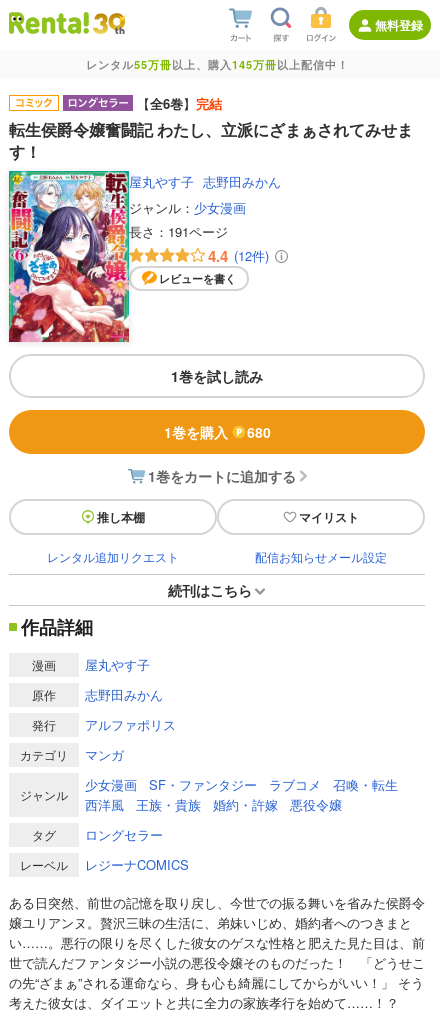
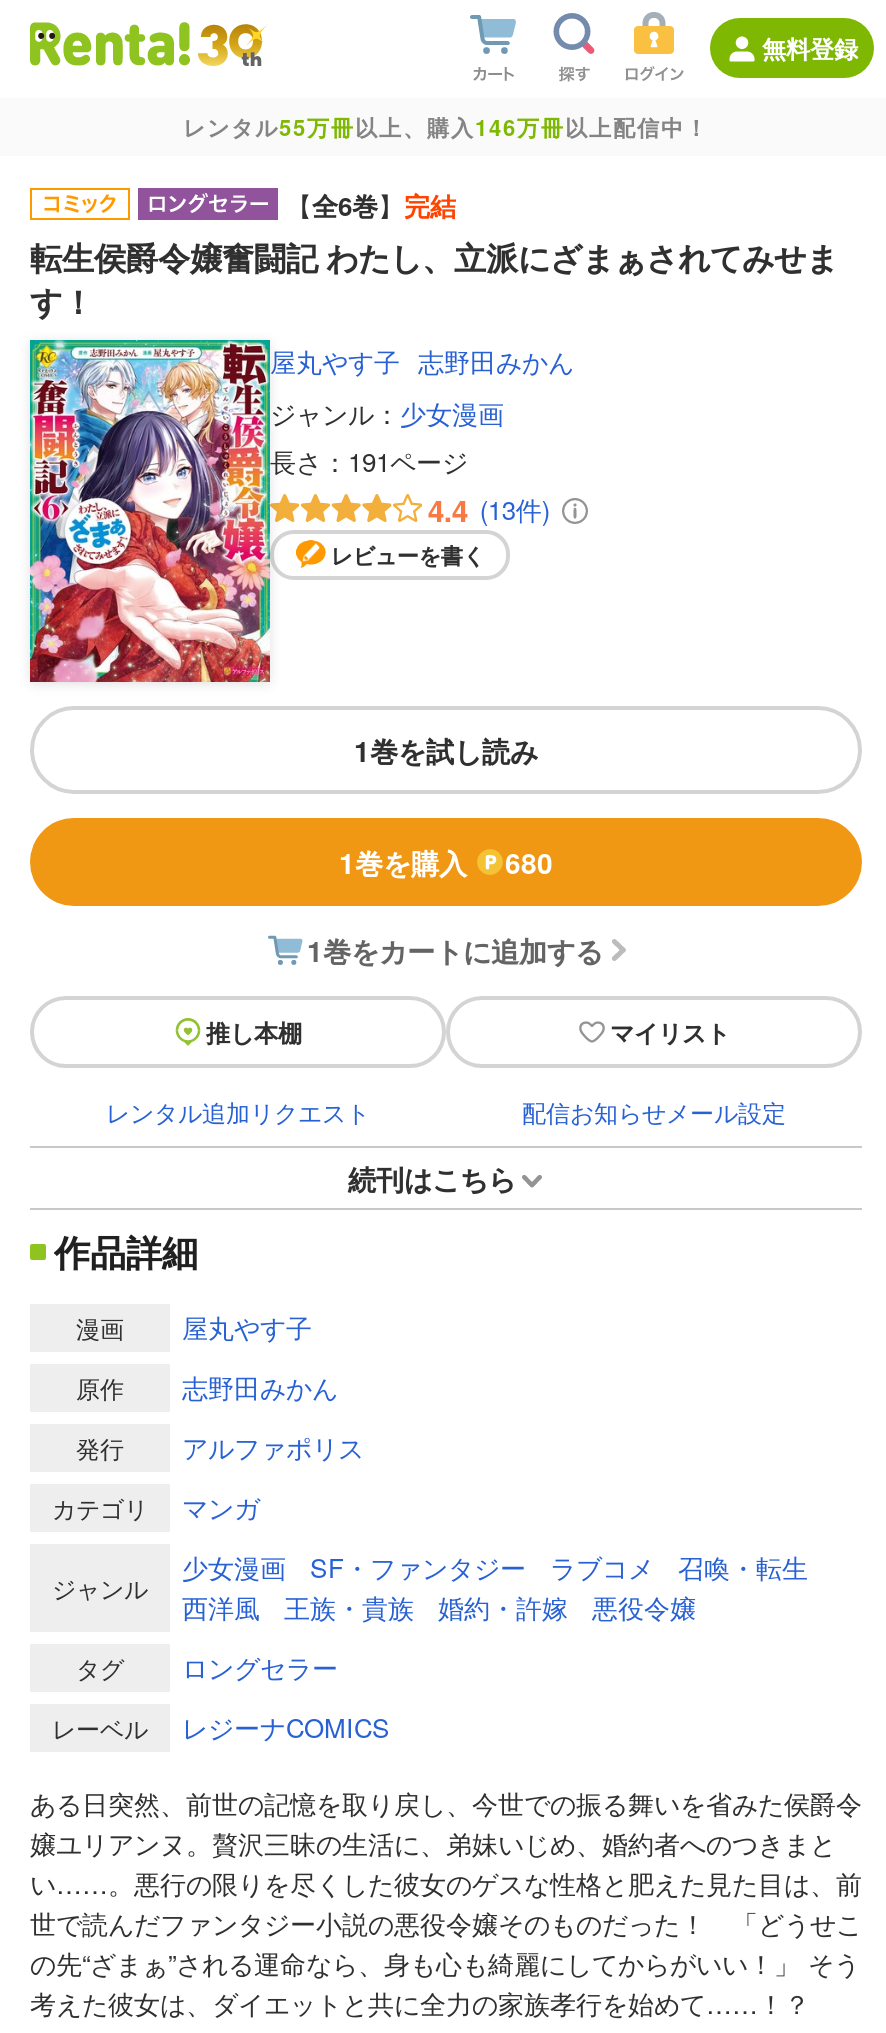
[85,57,348,72] レンタル55万冊以上、購入145万冊以上配信中！ -> [183,112,709,142] レンタル55万冊以上、購入146万冊以上配信中！
[208,244,269,266] 4.4 (12件) -> [428,487,550,531] 4.4 (13件)

